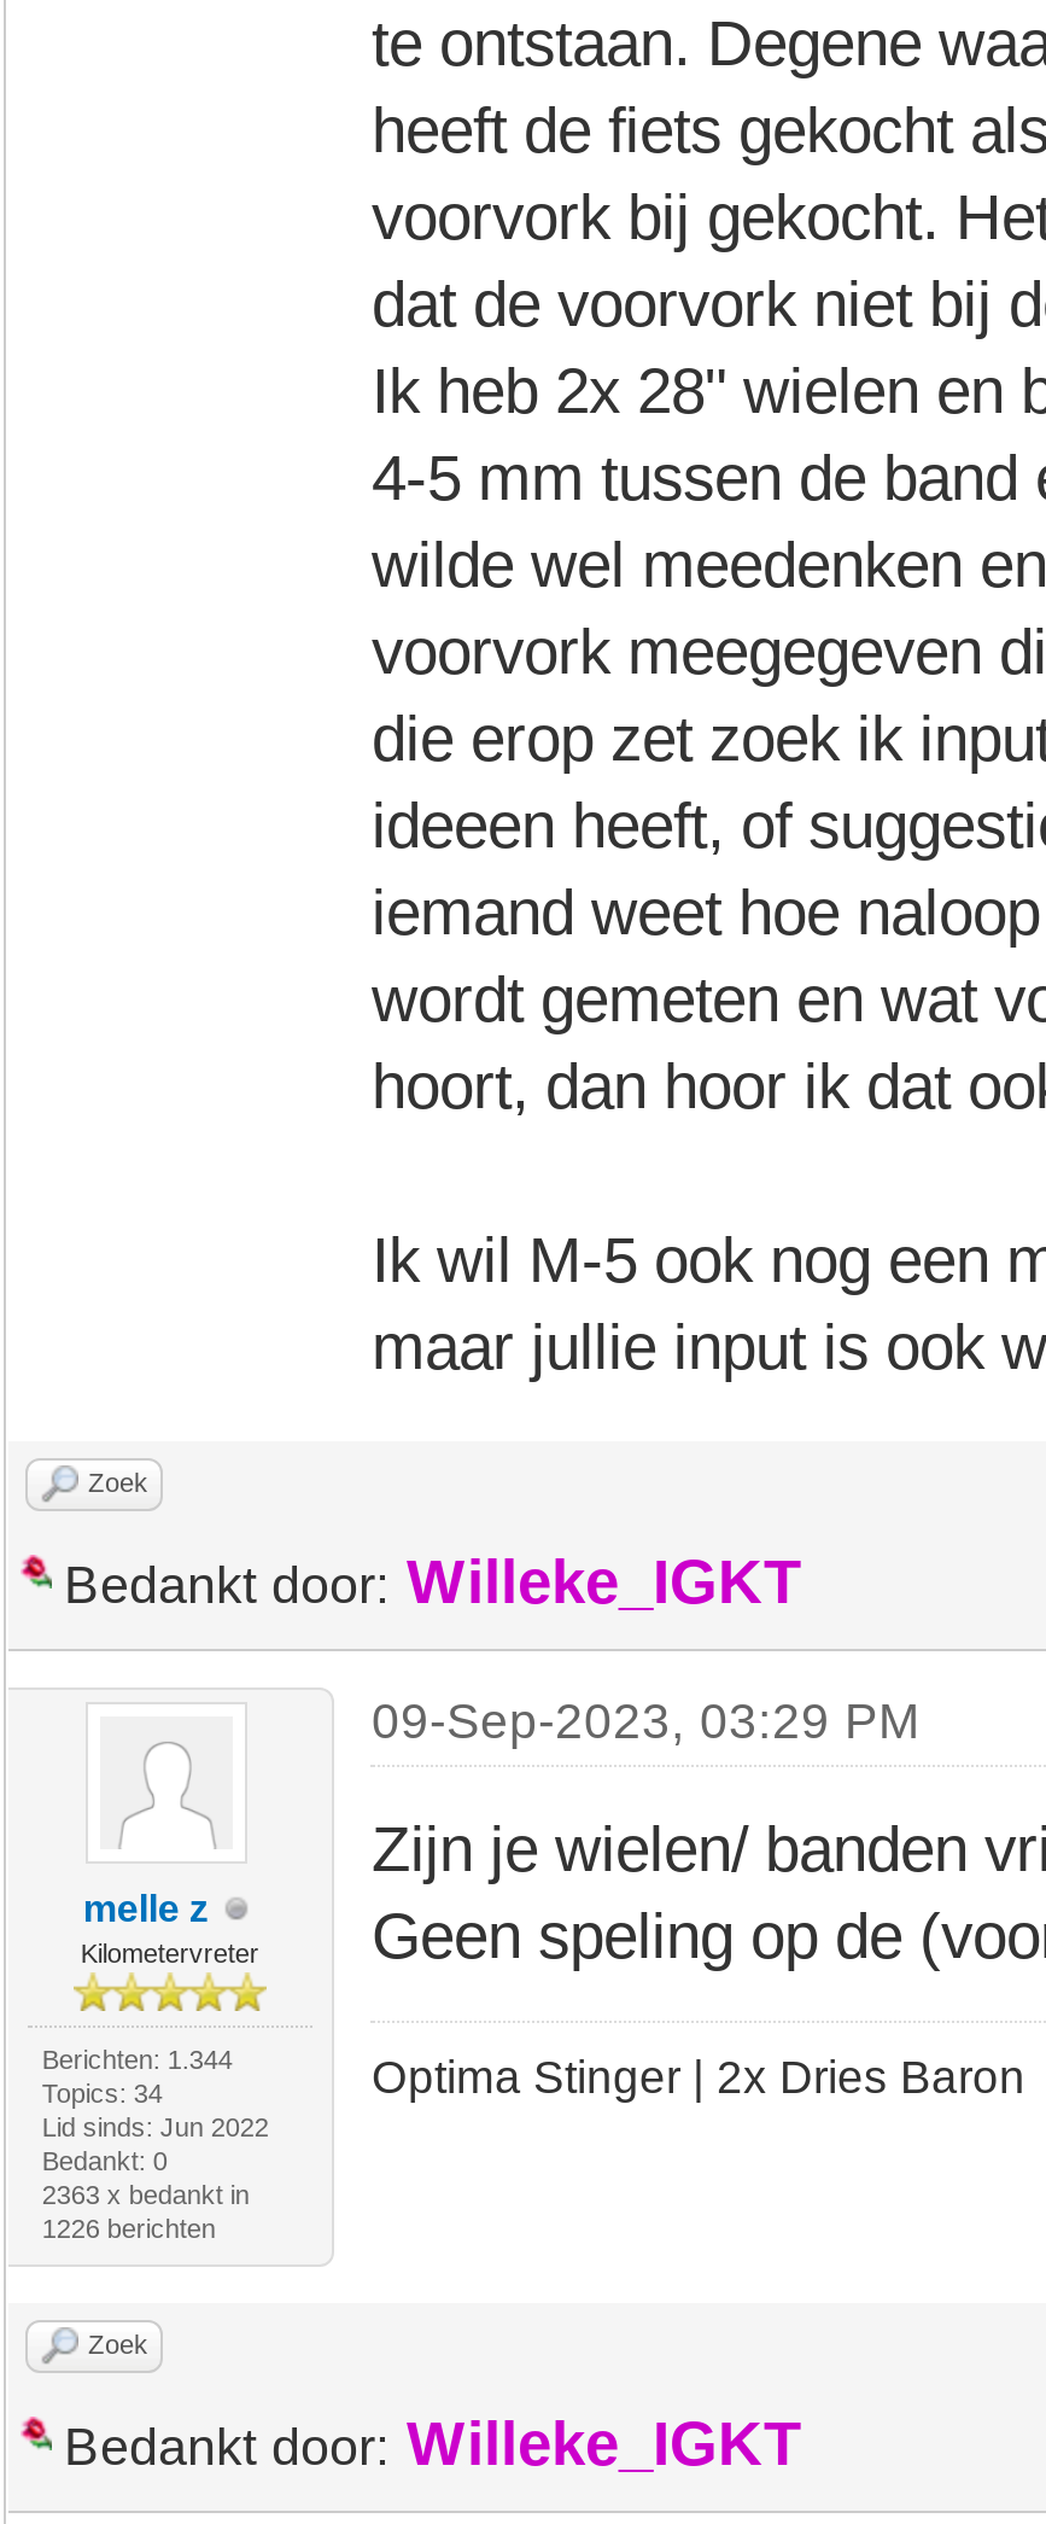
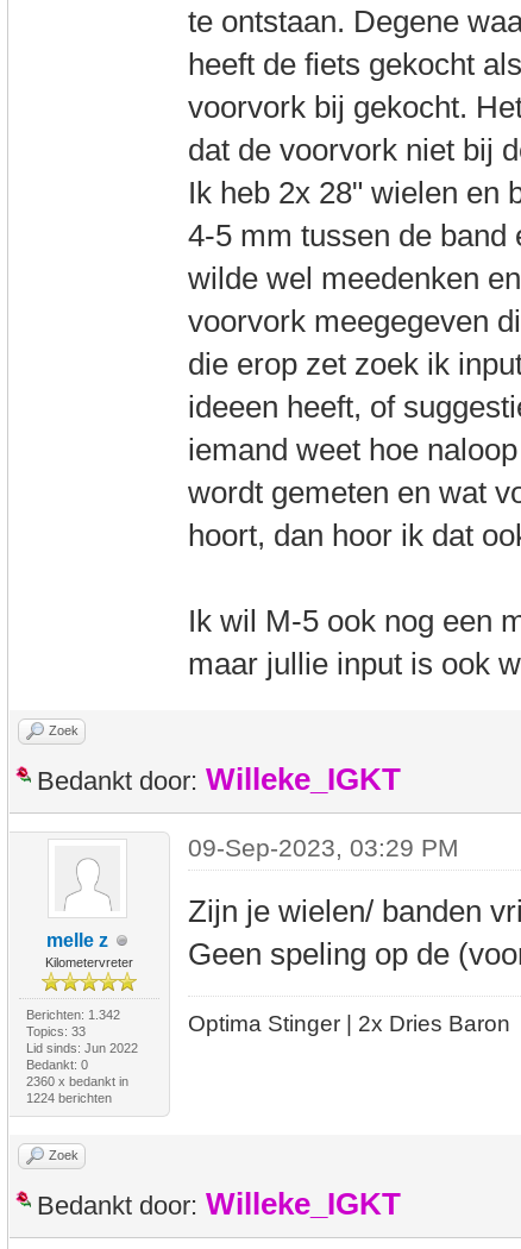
[42,2045,233,2074] Berichten: 1.344 -> [26,1008,120,1022] Berichten: 1.342
[42,2079,163,2108] Topics: 34 -> [26,1024,86,1038] Topics: 33
[42,2180,249,2209] 2363 x bedankt in -> [26,1074,128,1088] 2360 x bedankt in
[42,2214,216,2243] 1226 berichten -> [26,1091,112,1105] 1224 berichten

